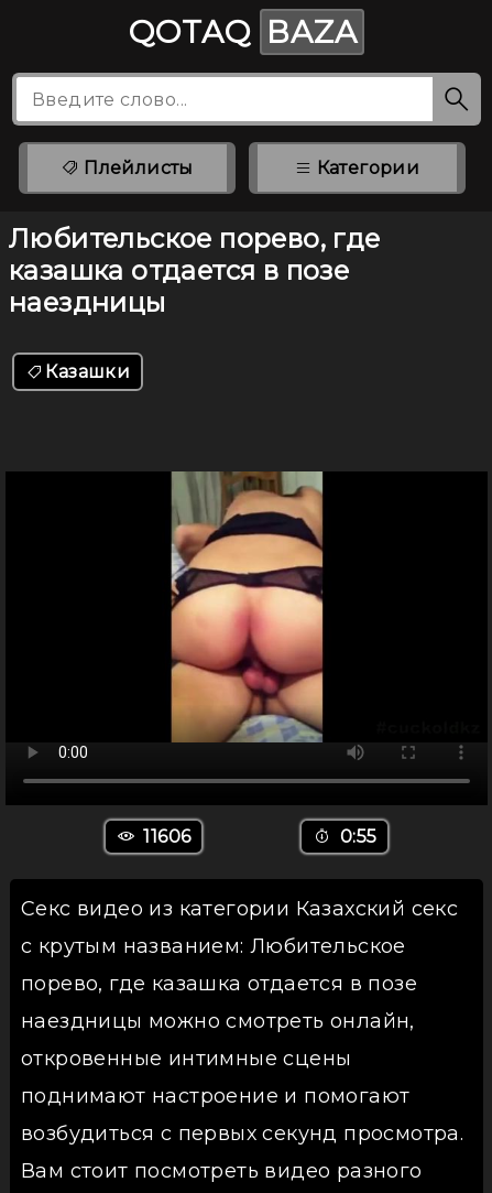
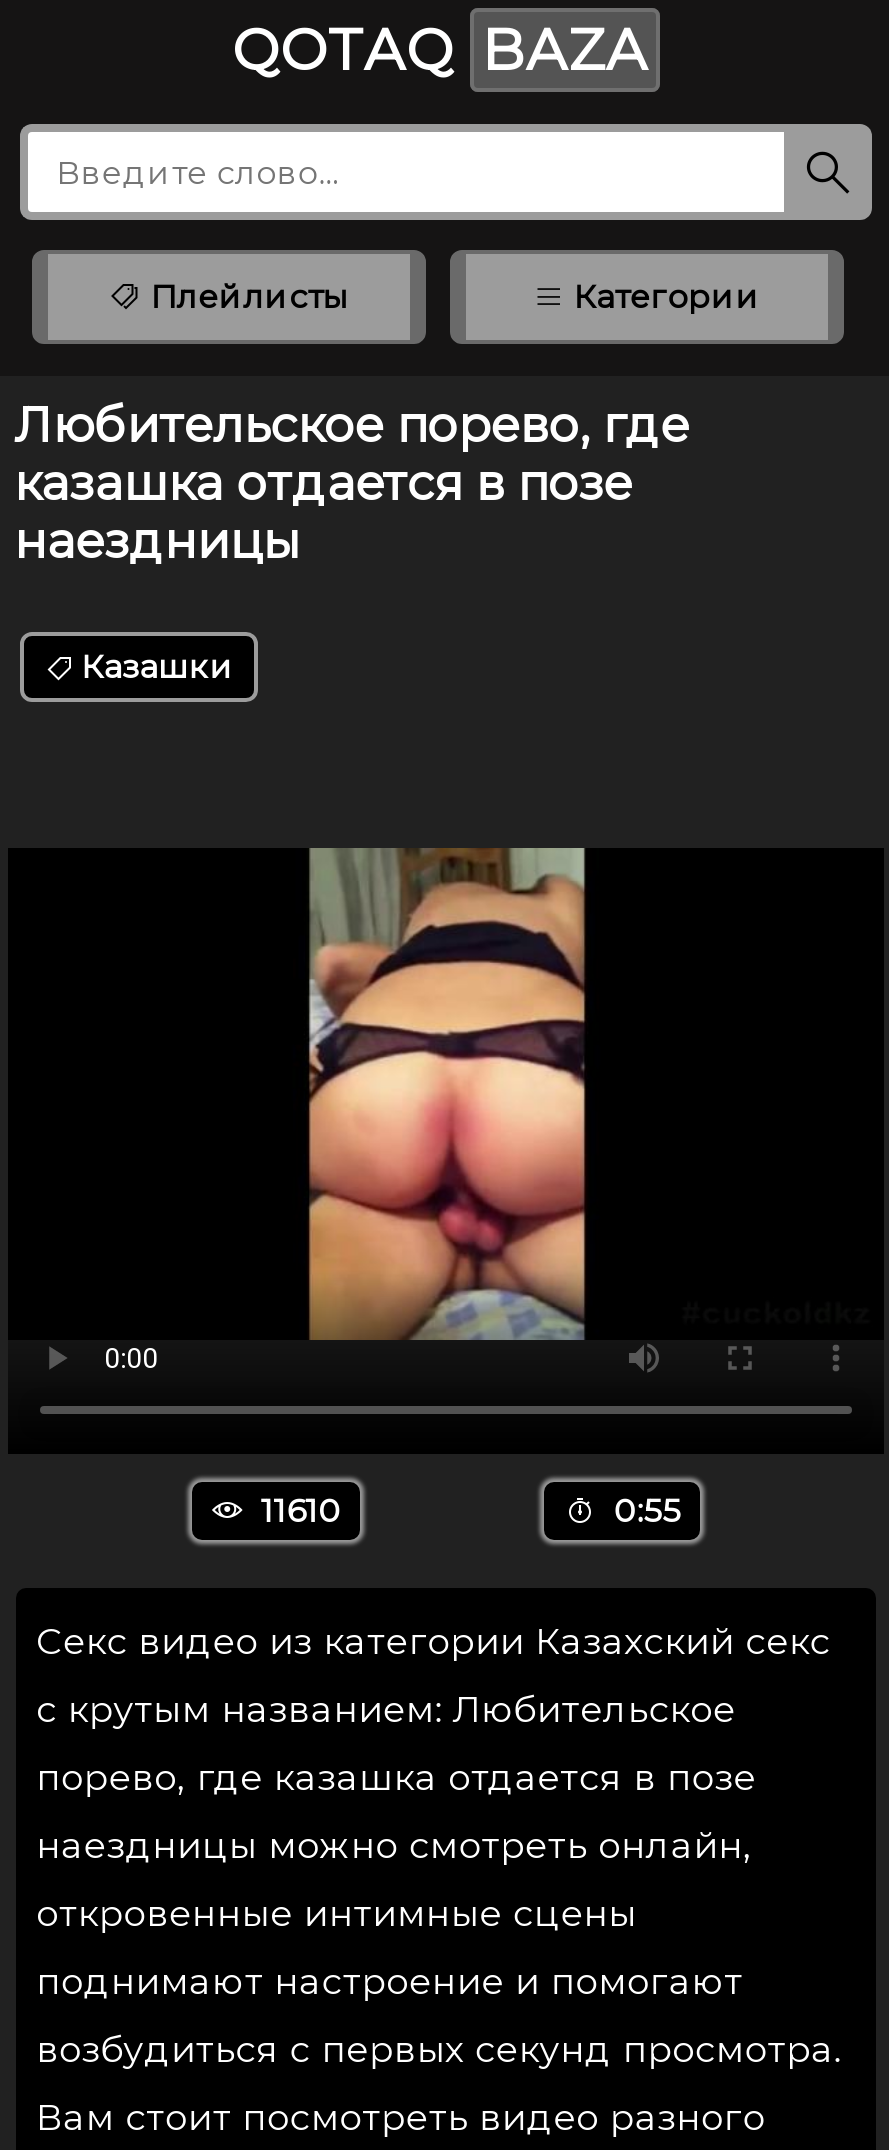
[139,826,191,847] 11606 -> [252,1492,341,1530] 11610

